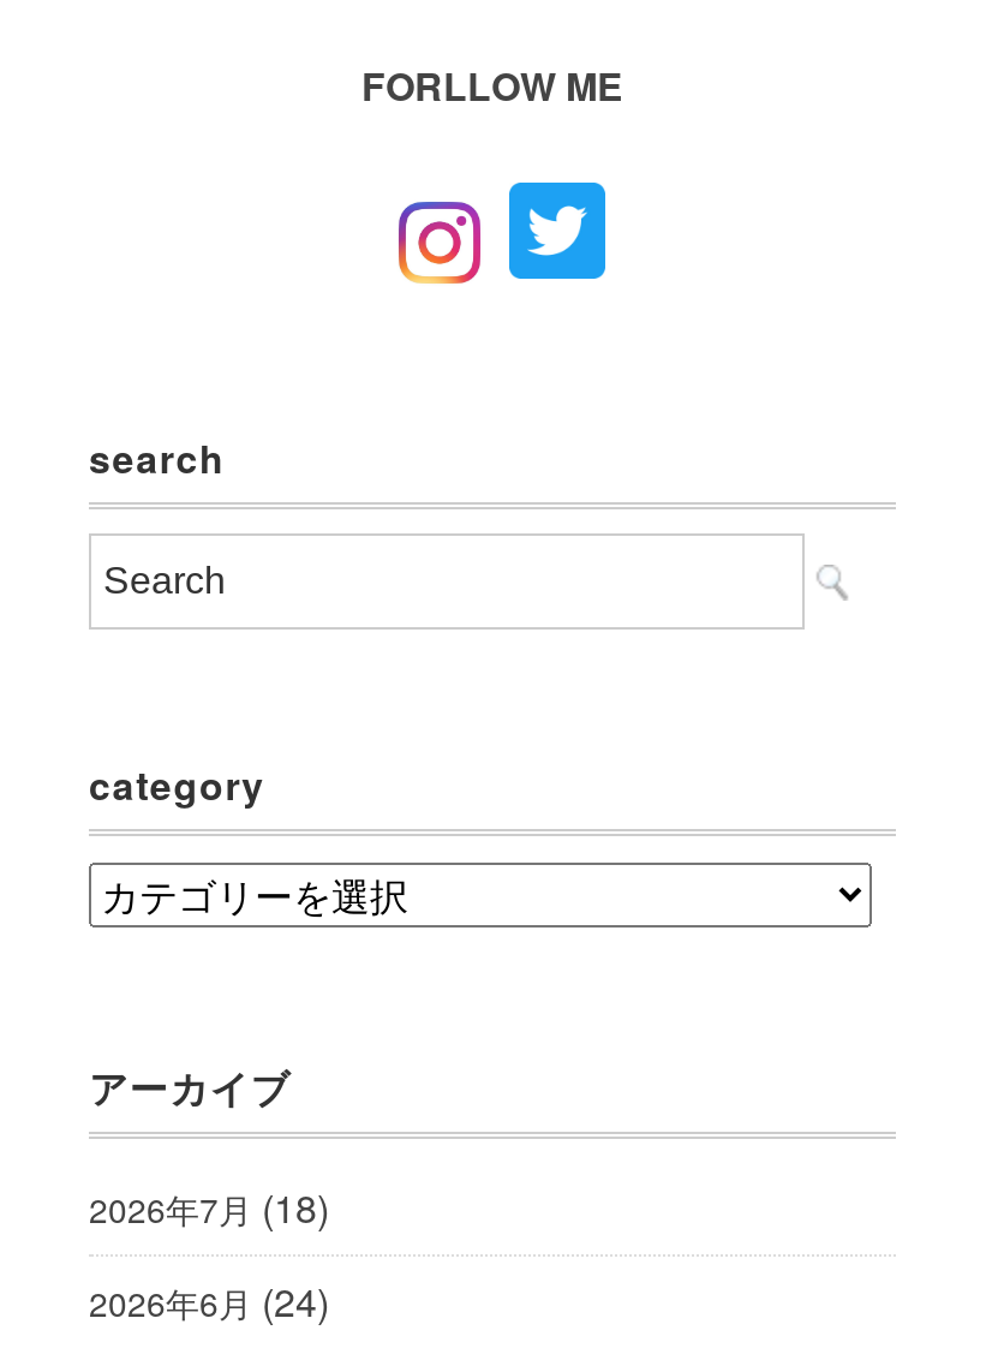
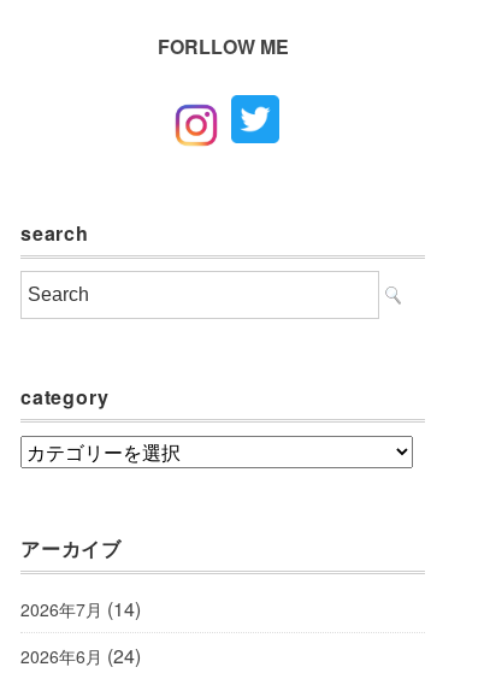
[89,1179,329,1234] 2026年7月(18) -> [20,594,141,622] 2026年7月(14)

